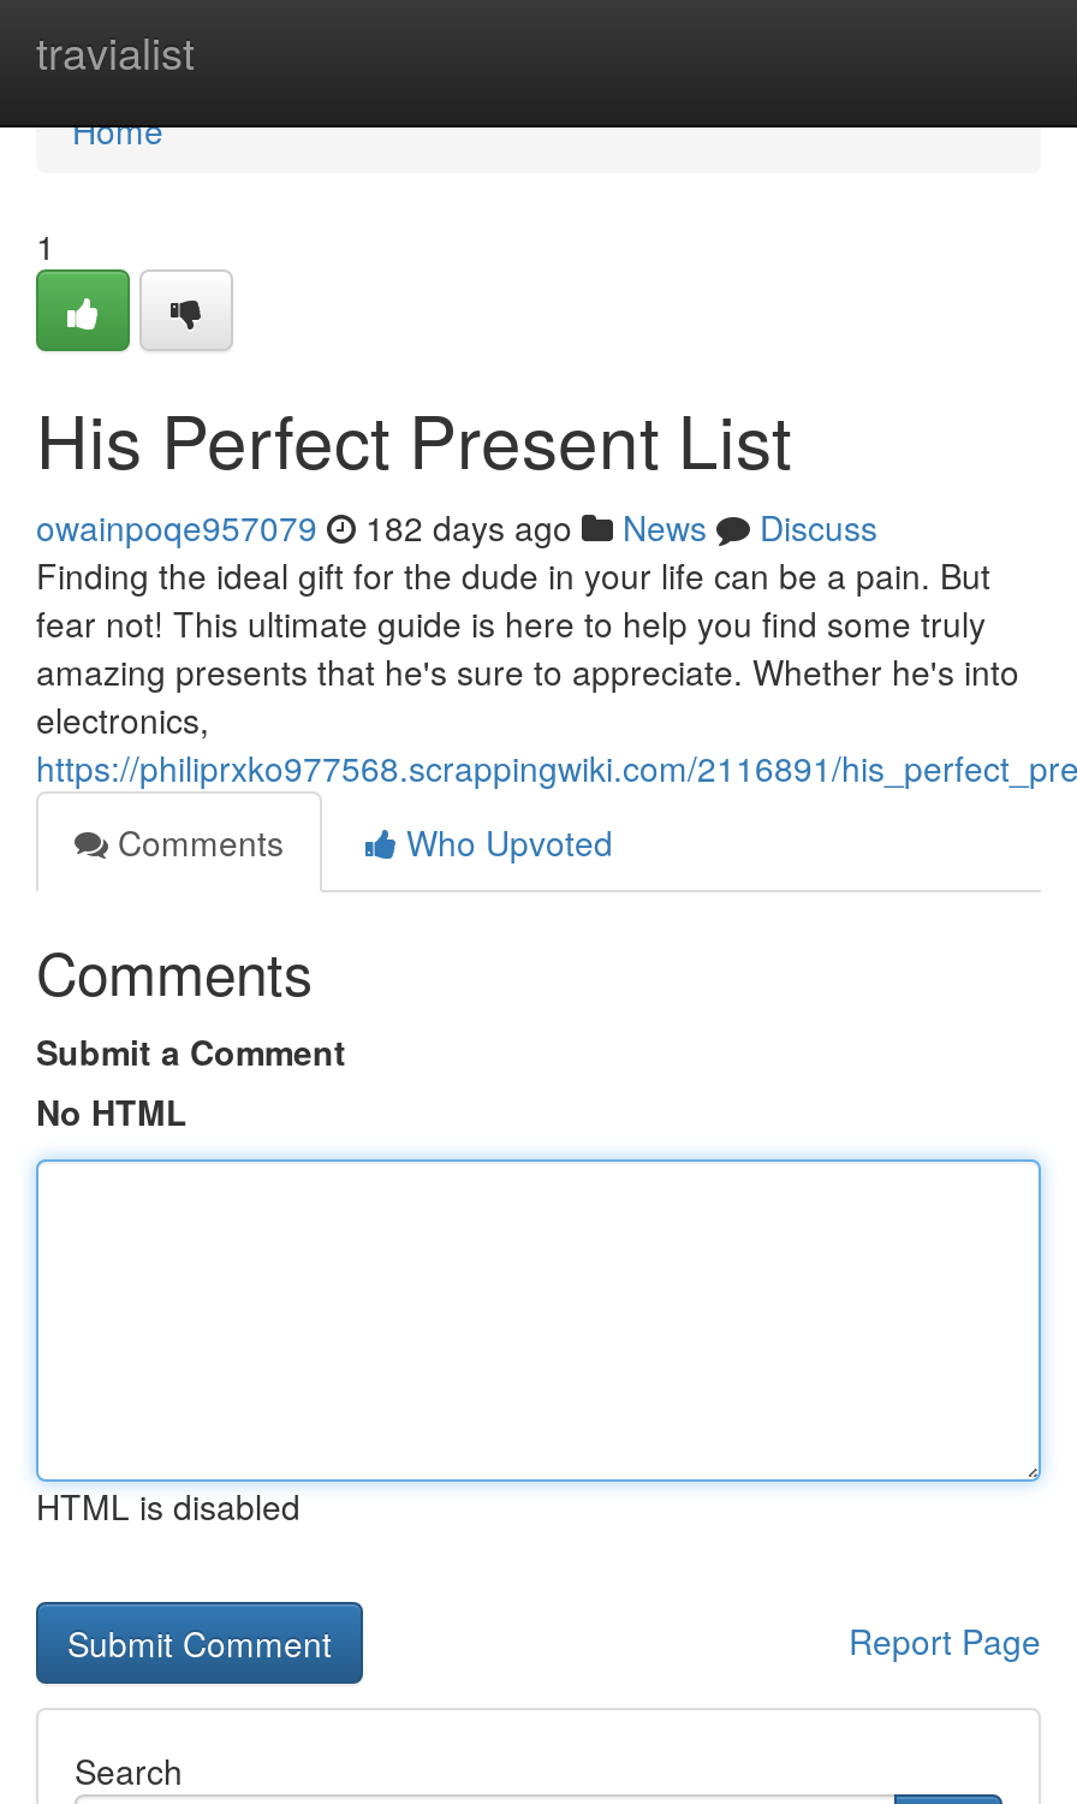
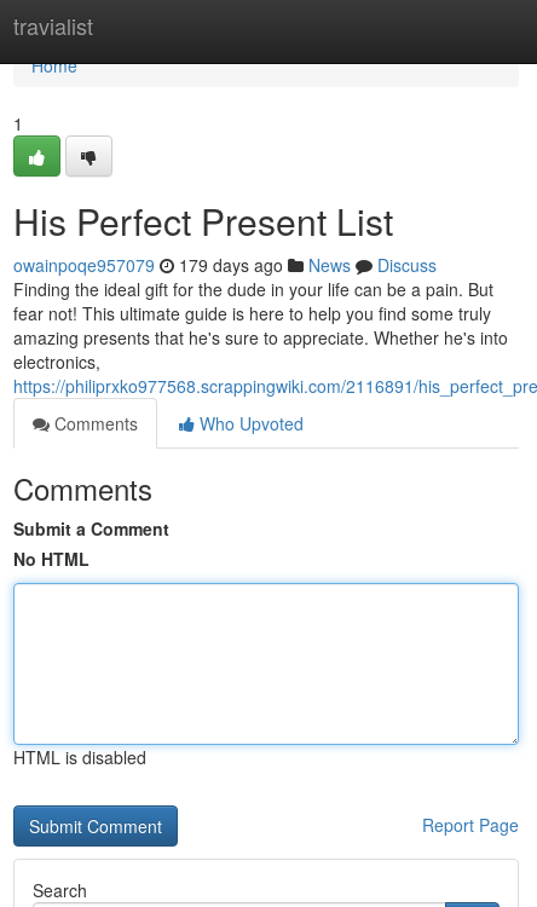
[36,503,877,551] owainpoqe957079 182 days ago News Discuss -> [13,253,437,277] owainpoqe957079 179 days ago News Discuss

